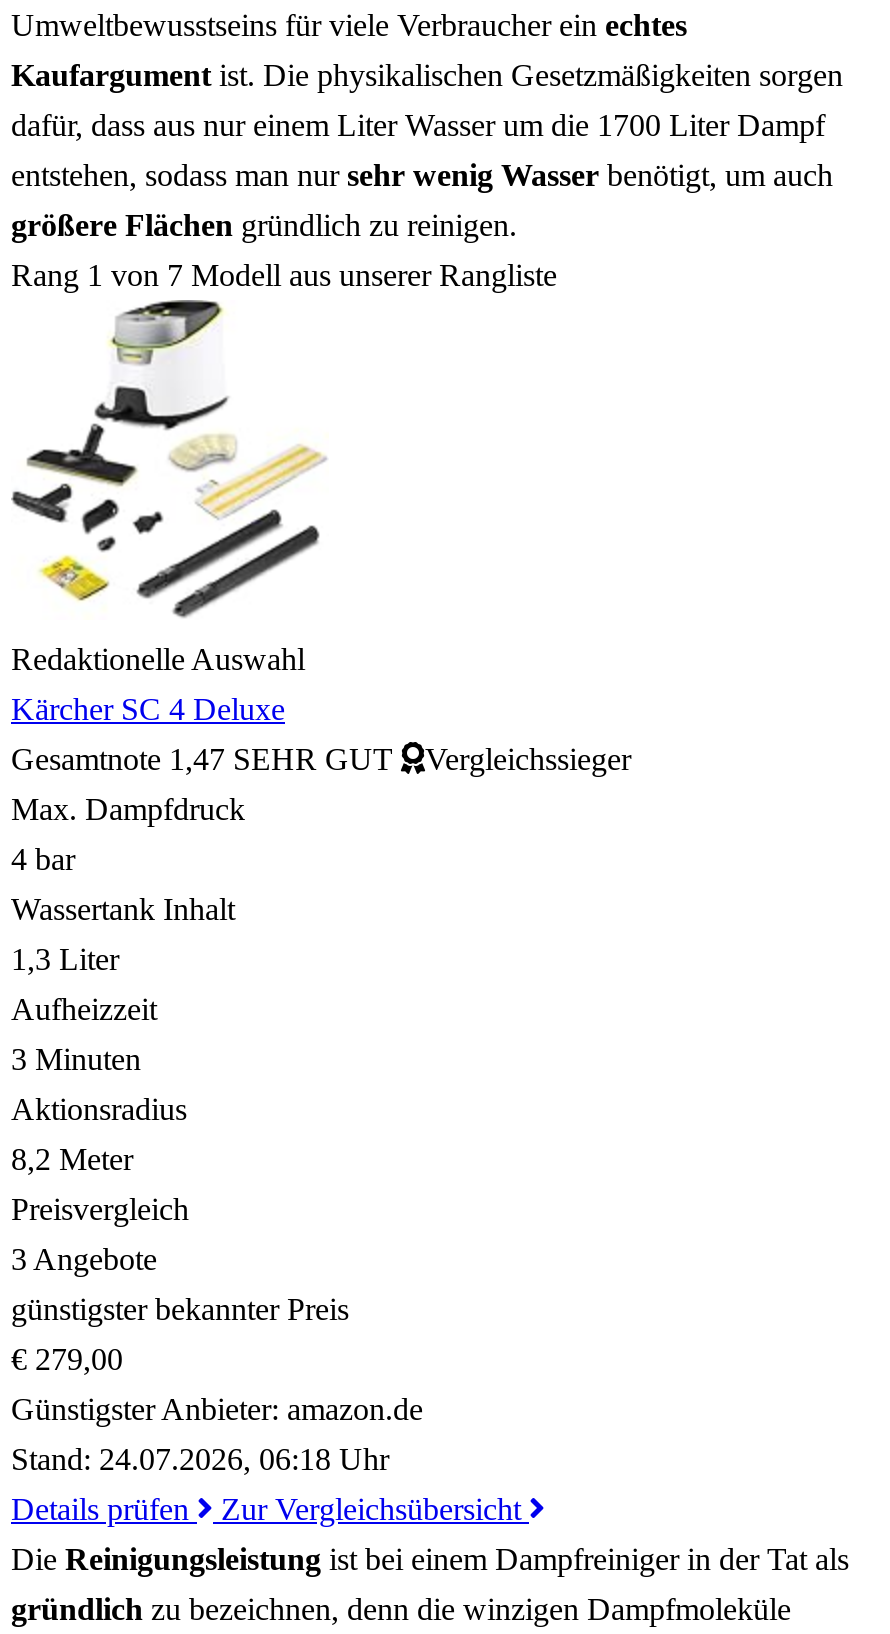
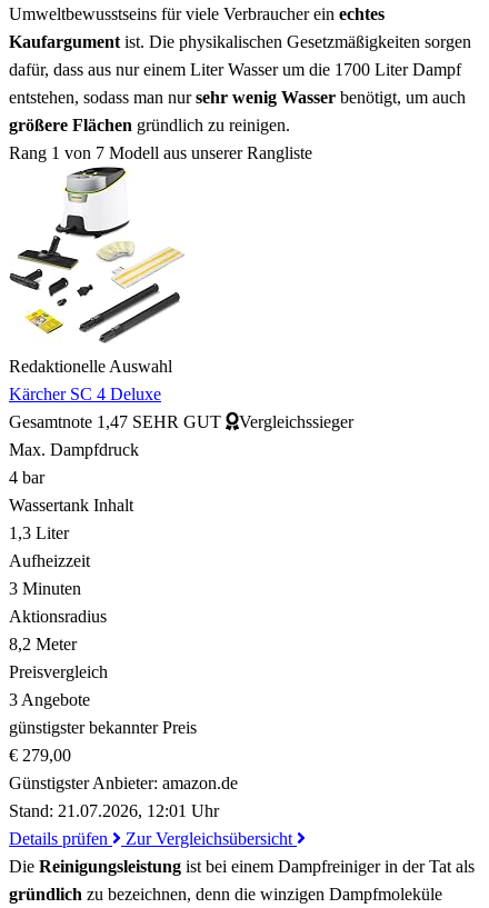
[11,1442,389,1476] Stand: 24.07.2026, 06:18 Uhr -> [9,801,219,820] Stand: 21.07.2026, 12:01 Uhr

